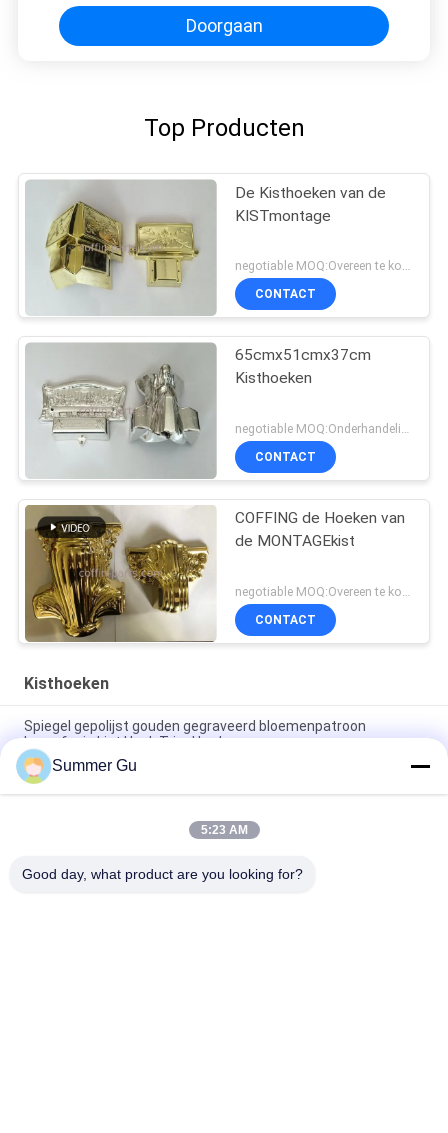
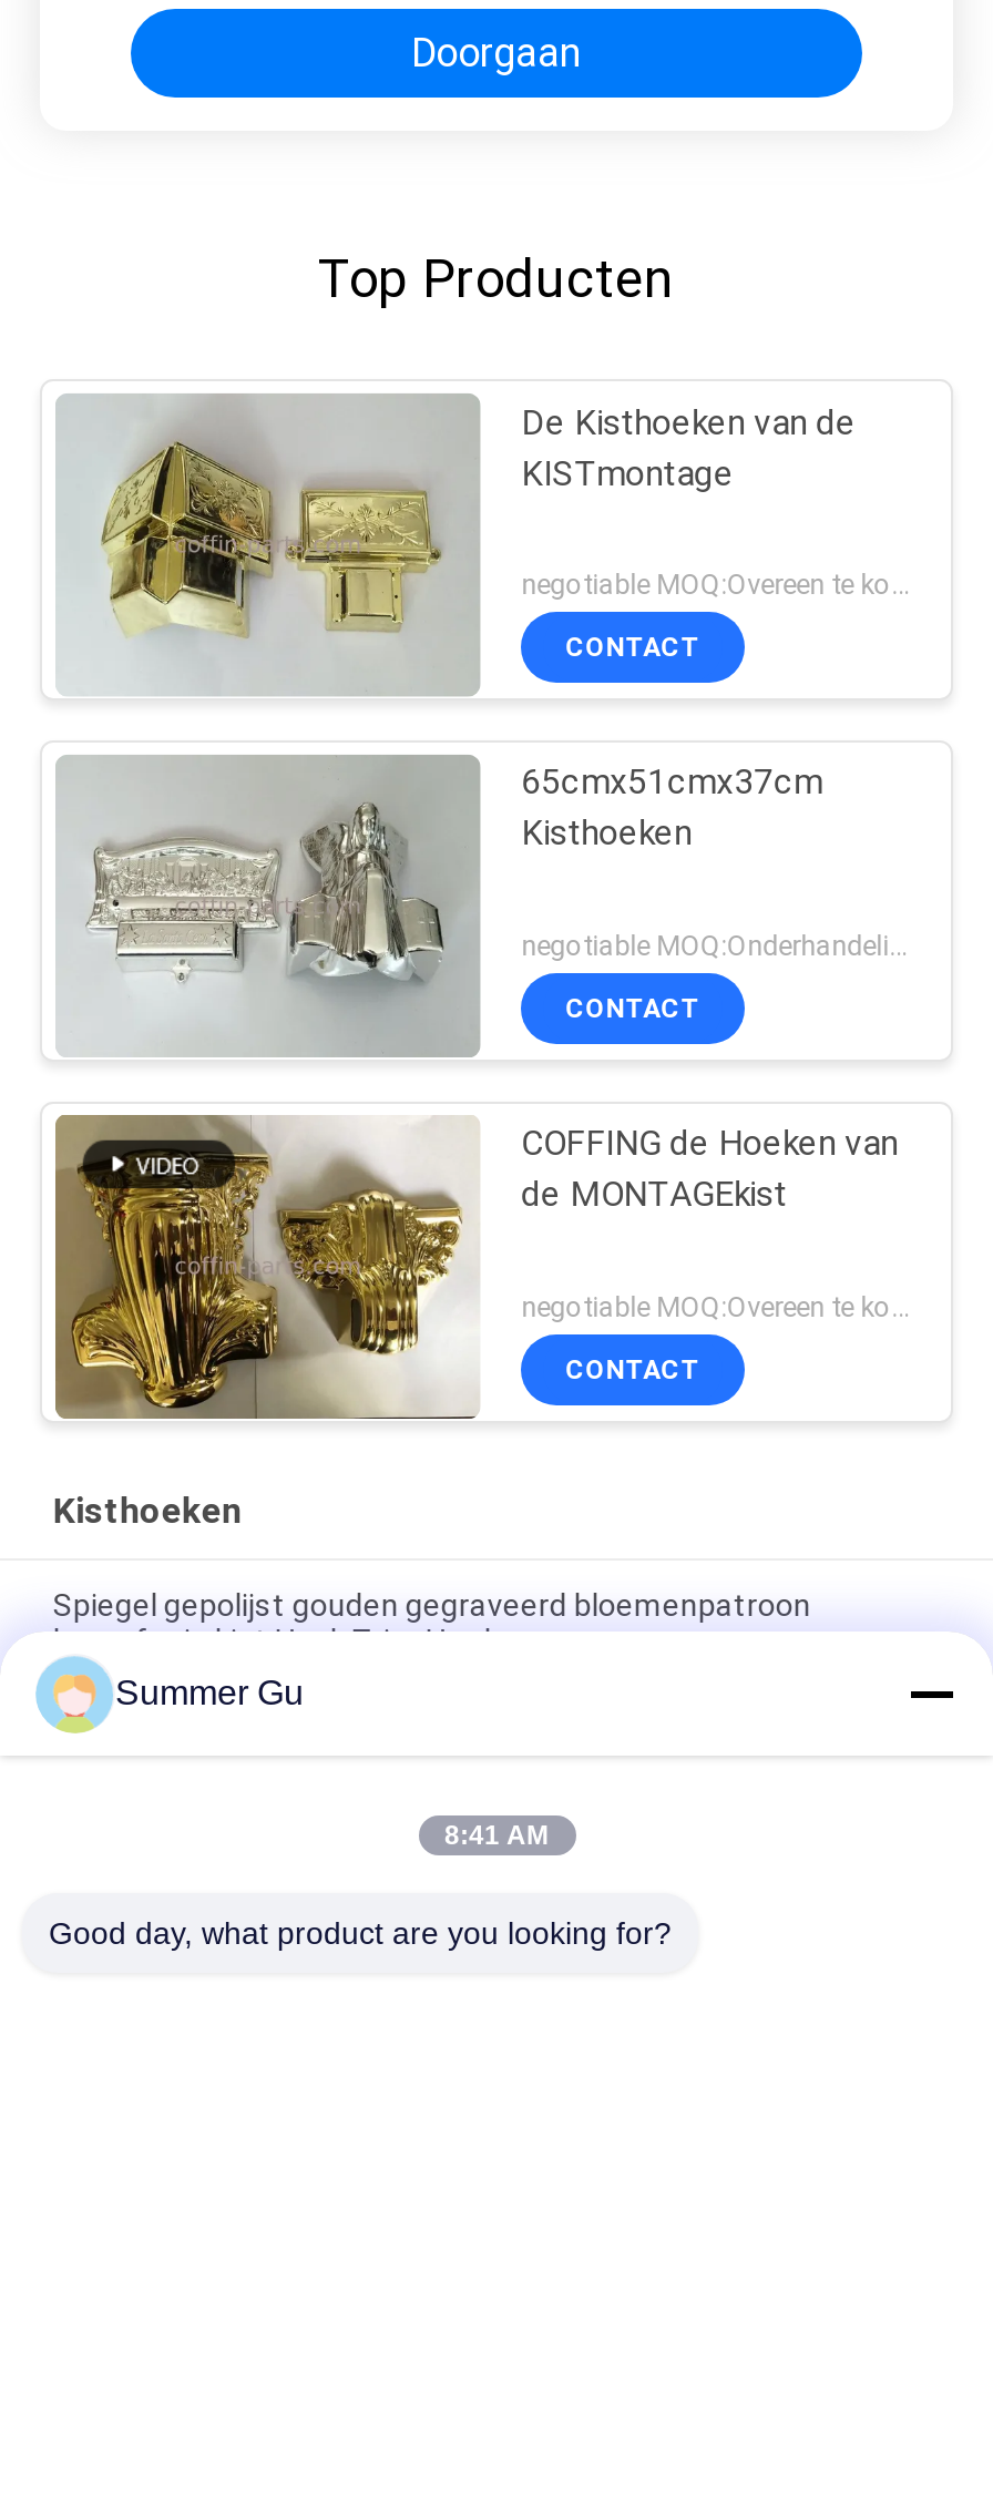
[200,823,247,837] 5:23 AM -> [444,1820,549,1851] 8:41 AM

